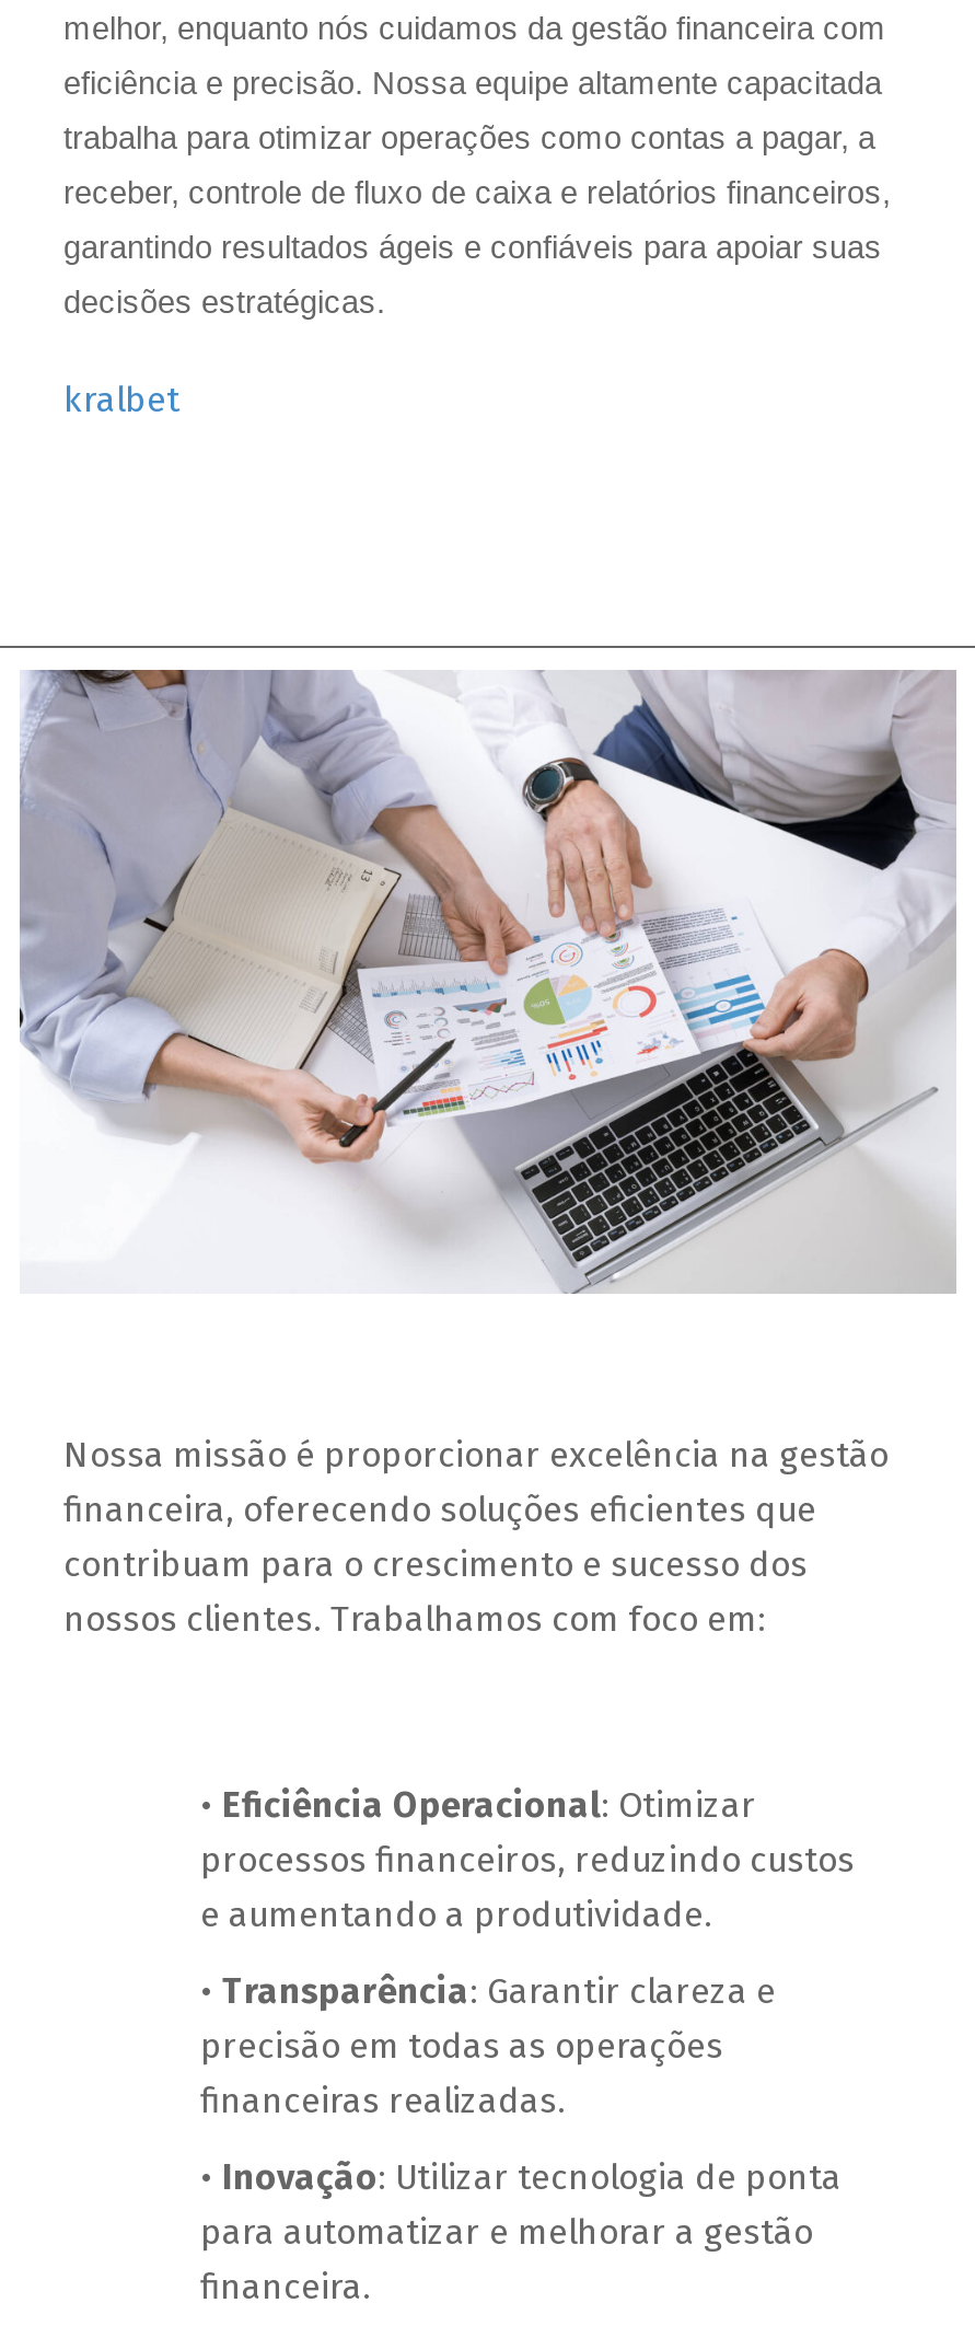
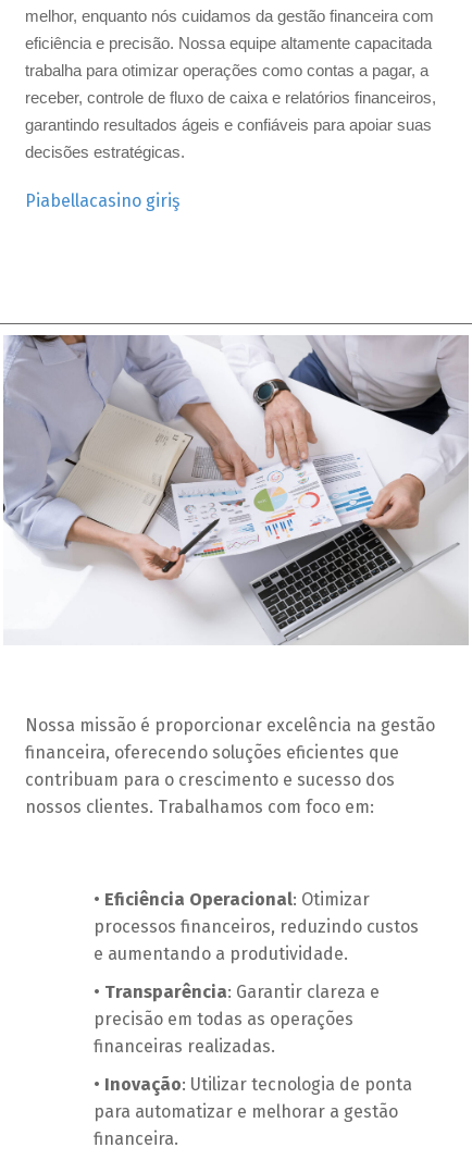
[63,379,179,420] kralbet -> [25,190,179,211] Piabellacasino giriş

